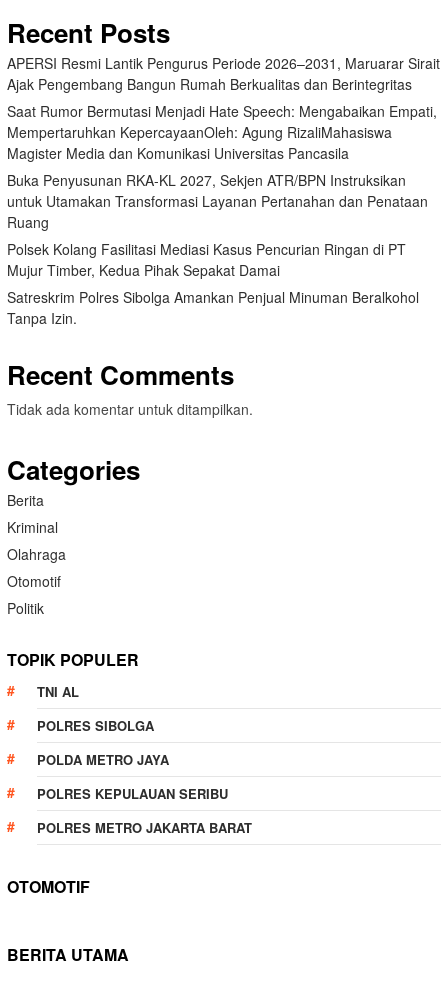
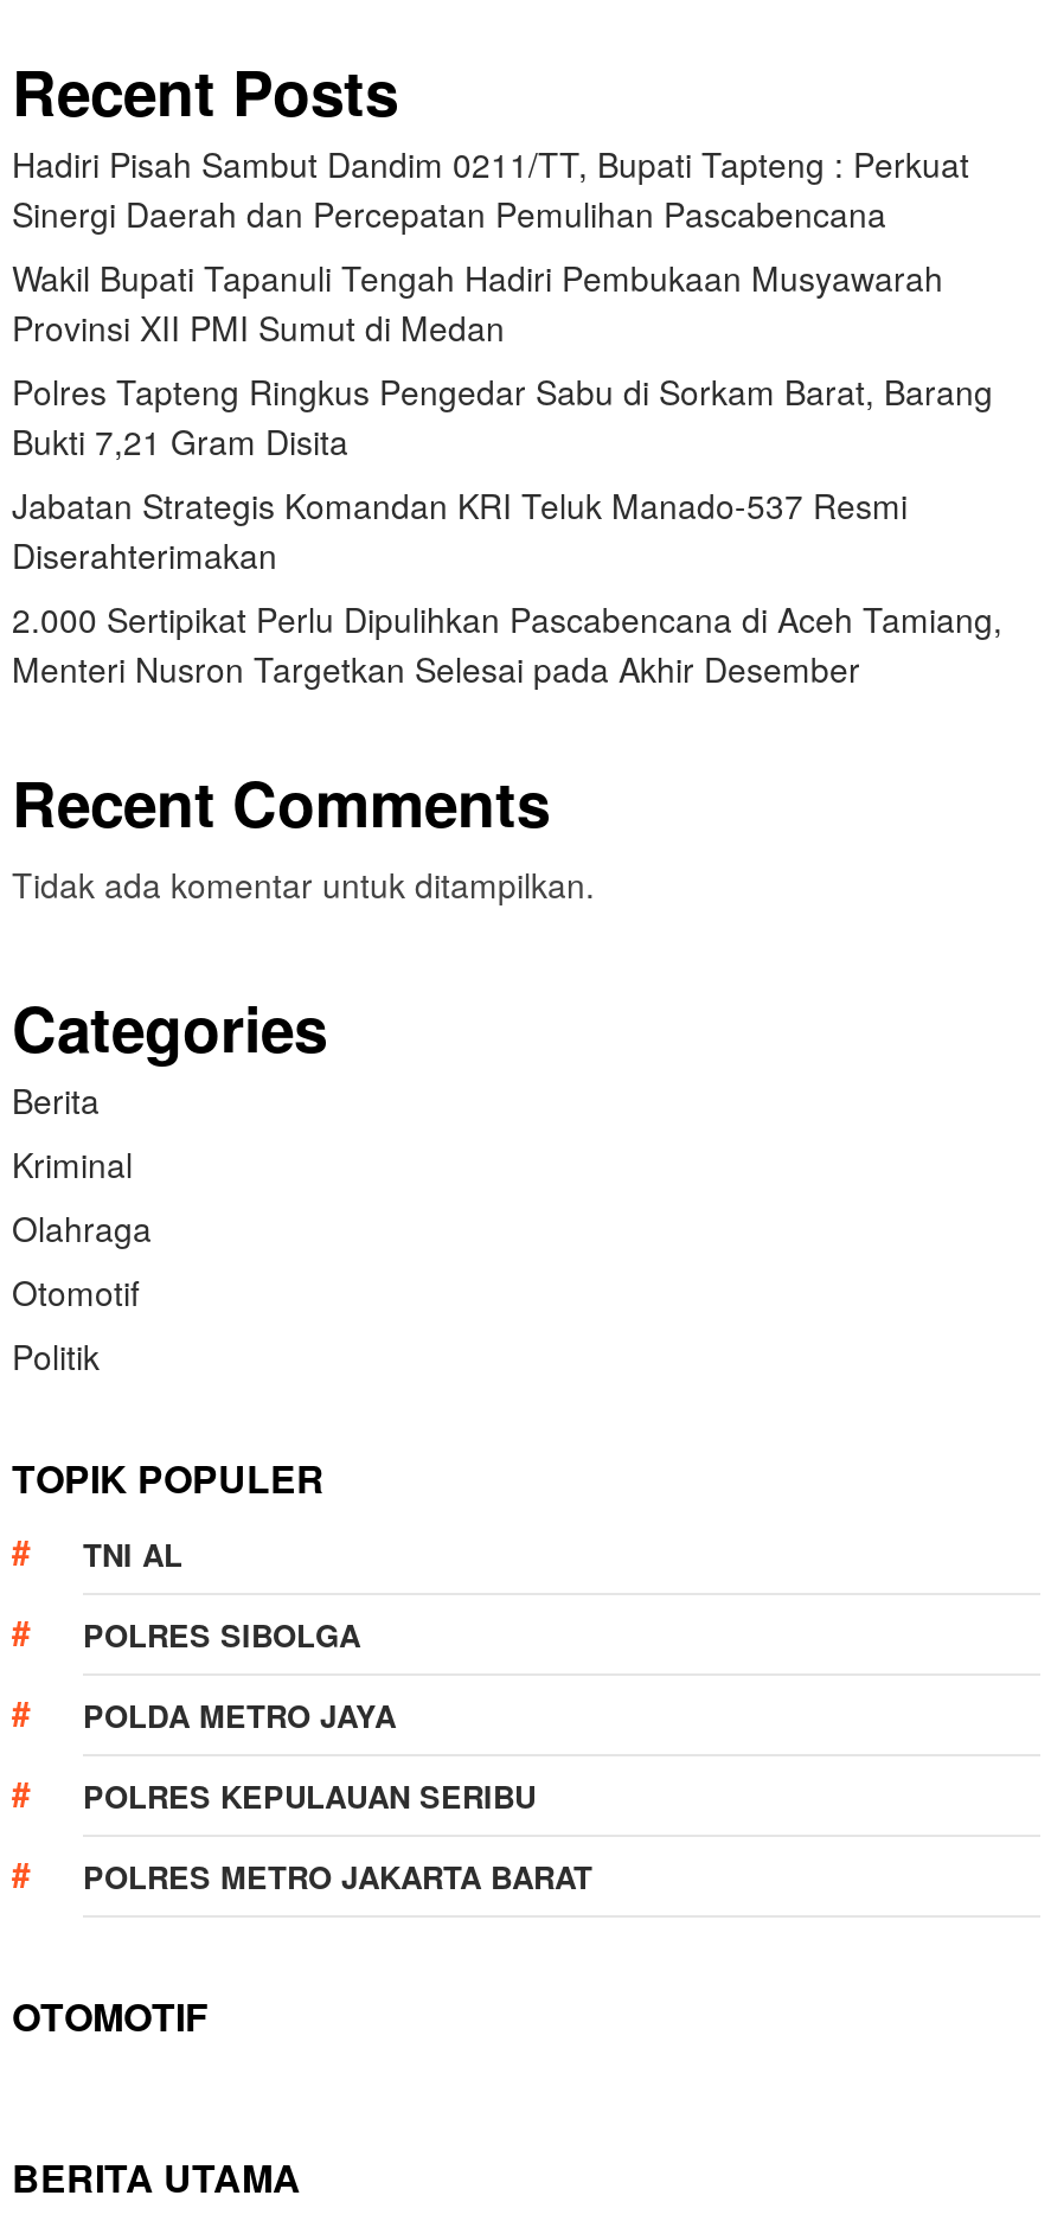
[7,53,440,328] APERSI Resmi Lantik Pengurus Periode 2026–2031, Maruarar Sirait | Ajak Pengembang Bangun Rumah Berkualitas dan Berintegritas | Saat Rumor Bermutasi Menjadi Hate Speech: Mengabaikan Empati, | Mempertaruhkan KepercayaanOleh: Agung RizaliMahasiswa | Magister Media dan Komunikasi Universitas Pancasila | Buka Penyusunan RKA-KL 2027, Sekjen ATR/BPN Instruksikan | untuk Utamakan Transformasi Layanan Pertanahan dan Penataan | Ruang | Polsek Kolang Fasilitasi Mediasi Kasus Pencurian Ringan di PT | Mujur Timber, Kedua Pihak Sepakat Damai | Satreskrim Polres Sibolga Amankan Penjual Minuman Beralkohol | Tanpa Izin. -> [12,140,1002,692] Hadiri Pisah Sambut Dandim 0211/TT, Bupati Tapteng : Perkuat | Sinergi Daerah dan Percepatan Pemulihan Pascabencana | Wakil Bupati Tapanuli Tengah Hadiri Pembukaan Musyawarah | Provinsi XII PMI Sumut di Medan | Polres Tapteng Ringkus Pengedar Sabu di Sorkam Barat, Barang | Bukti 7,21 Gram Disita | Jabatan Strategis Komandan KRI Teluk Manado-537 Resmi | Diserahterimakan | 2.000 Sertipikat Perlu Dipulihkan Pascabencana di Aceh Tamiang, | Menteri Nusron Targetkan Selesai pada Akhir Desember

